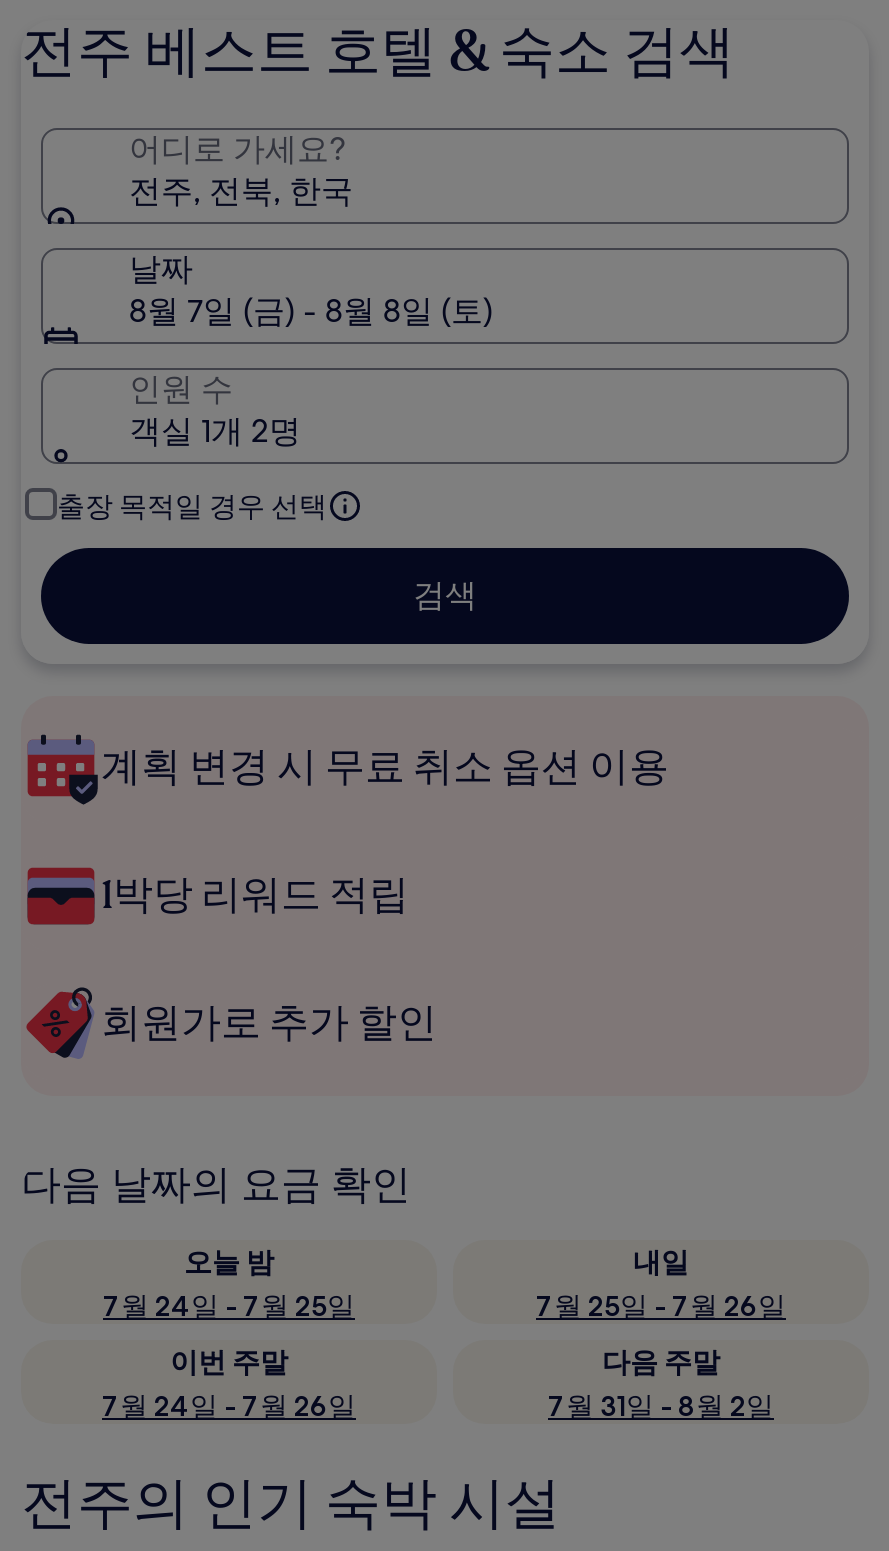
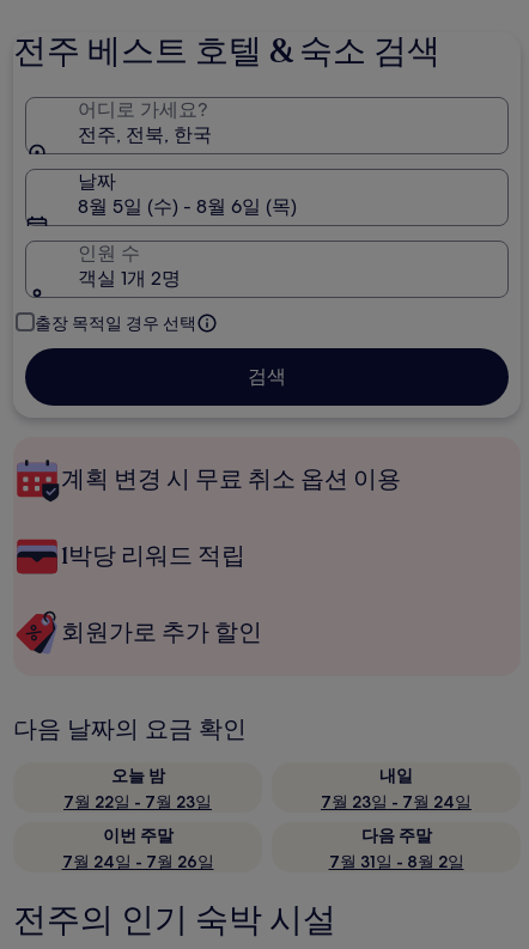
[129,290,493,332] 8월 7일 (금) - 8월 8일 (토) -> [78,194,297,219] 8월 5일 (수) - 8월 6일 (목)
[103,1288,355,1324] 7월 24일 - 7월 25일 -> [63,791,212,813] 7월 22일 - 7월 23일
[536,1288,786,1324] 7월 25일 - 7월 26일 -> [321,791,472,813] 7월 23일 - 7월 24일

